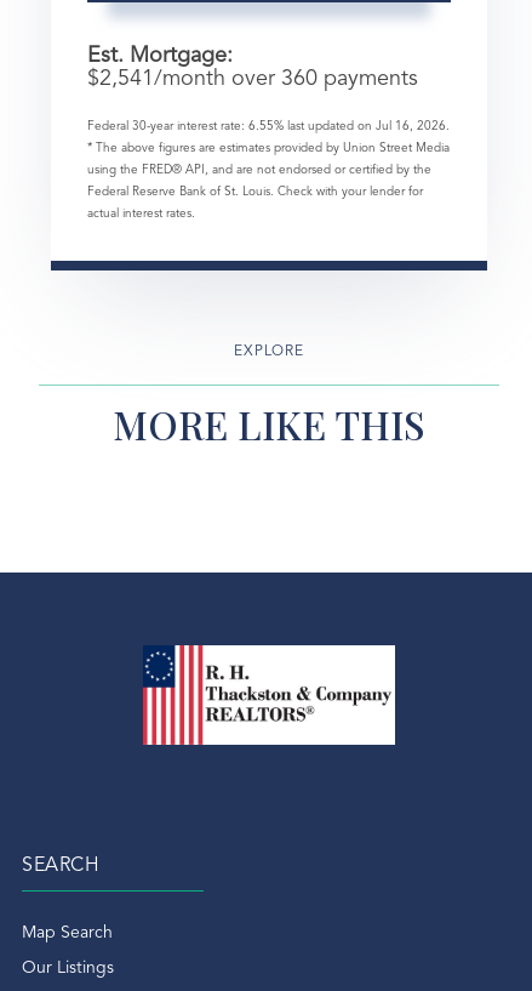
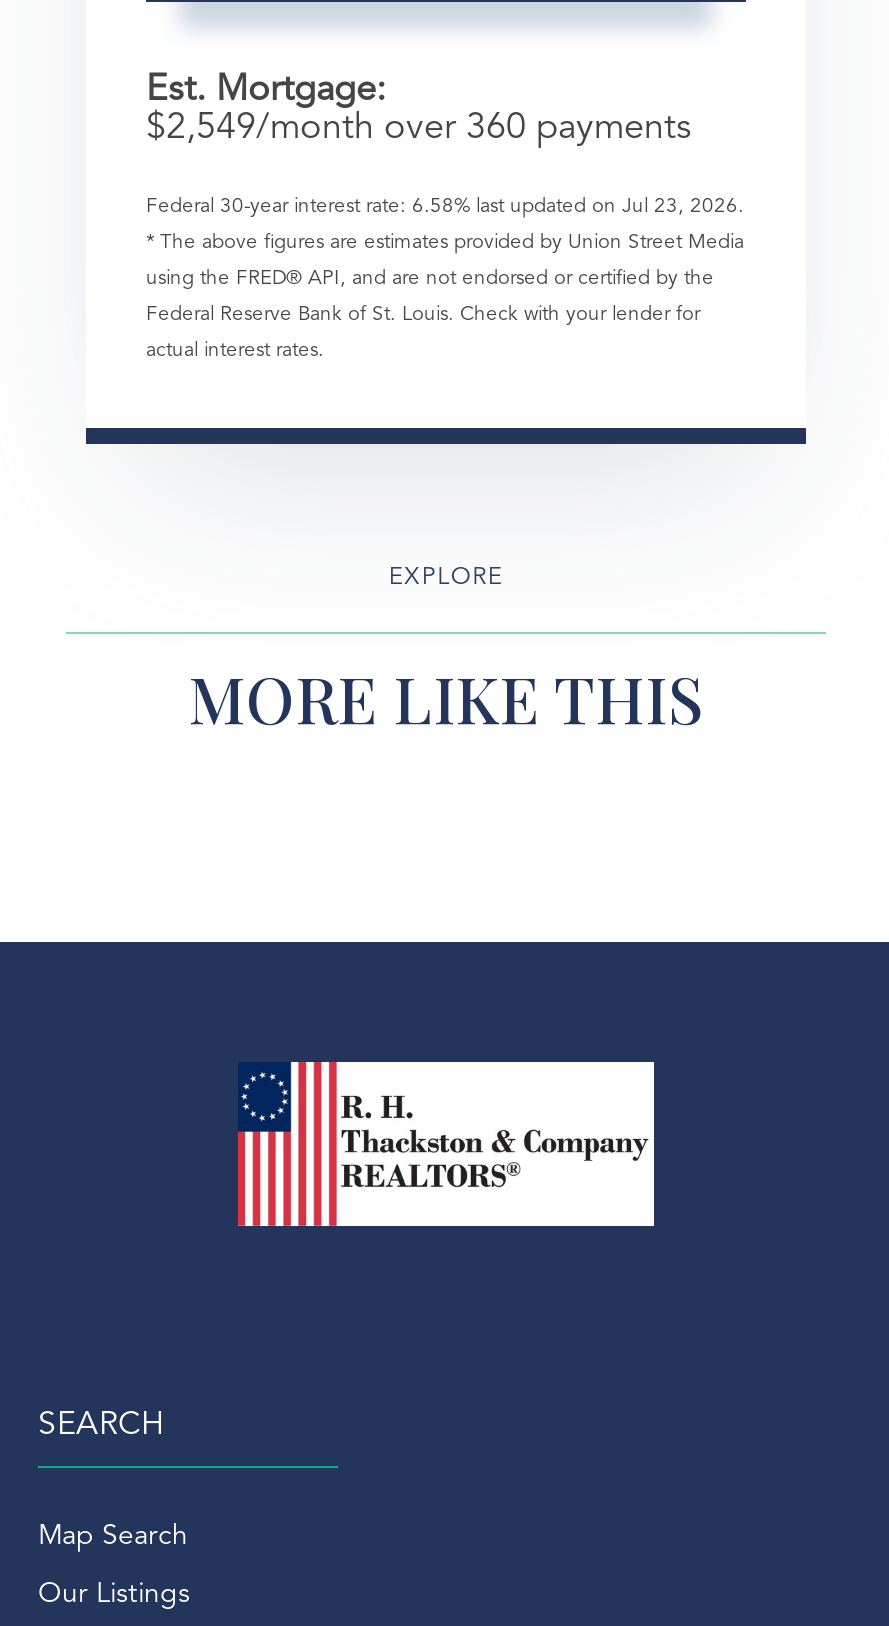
[87,68,418,90] $2,541/month over 360 payments -> [146,110,692,146] $2,549/month over 360 payments
[87,120,450,132] Federal 30-year interest rate: 6.55% last updated on Jul 16, 2026. -> [146,196,744,216] Federal 30-year interest rate: 6.58% last updated on Jul 23, 2026.

